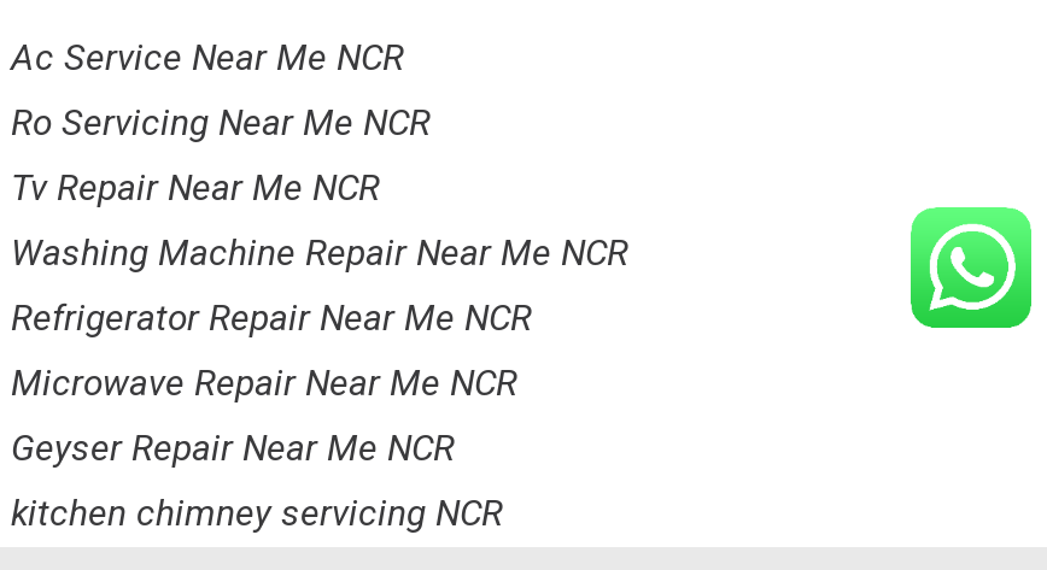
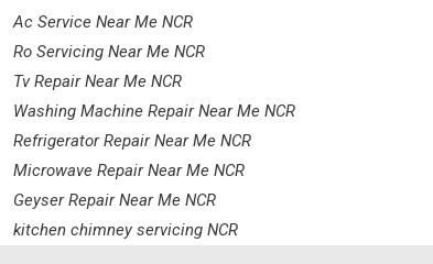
[908,205,1034,330] [image] -> none

